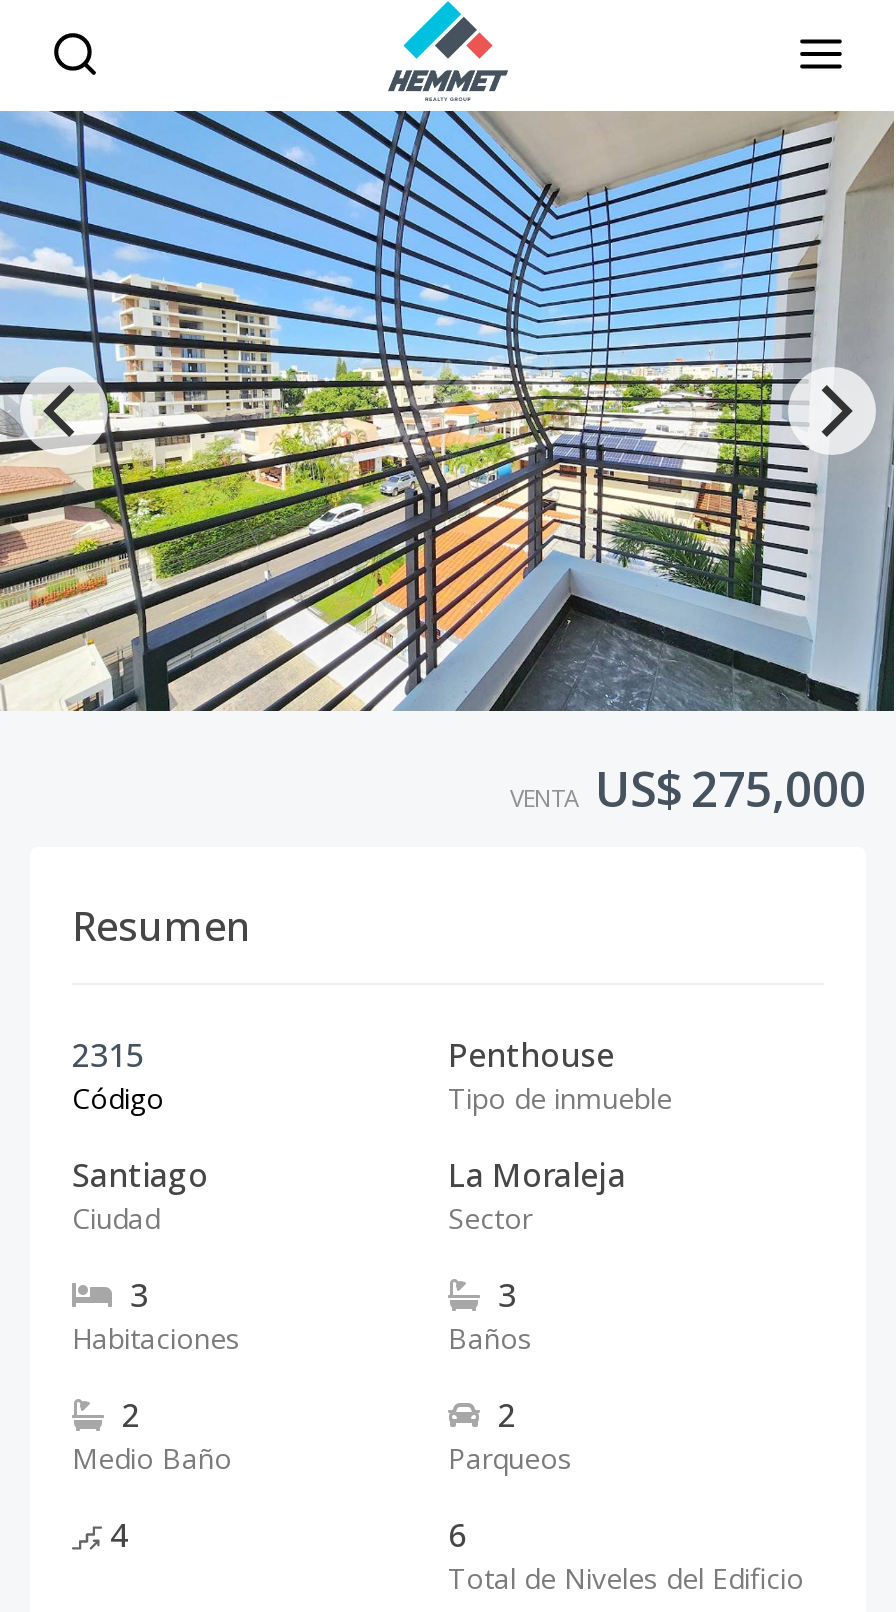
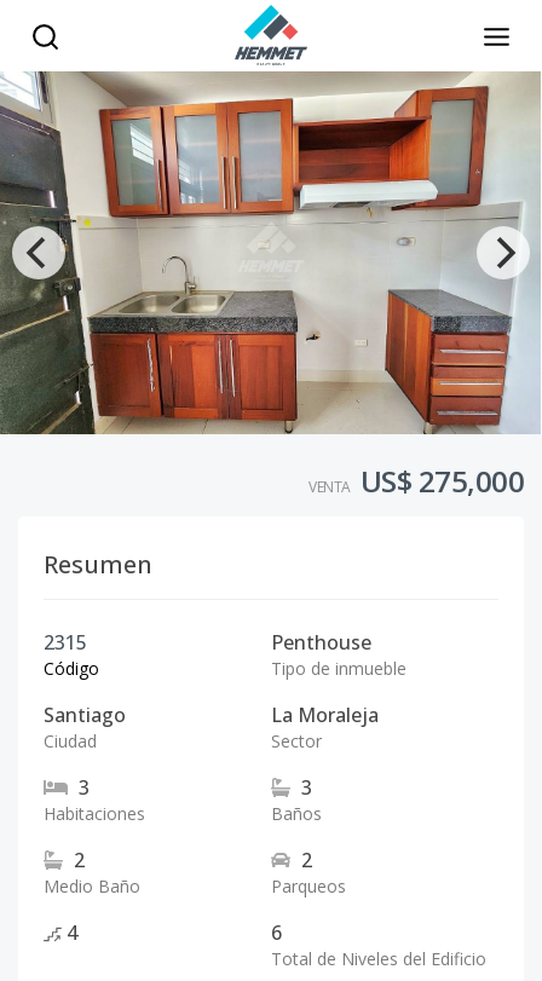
[6,109,890,713] [image] -> [4,70,538,435] [image]

